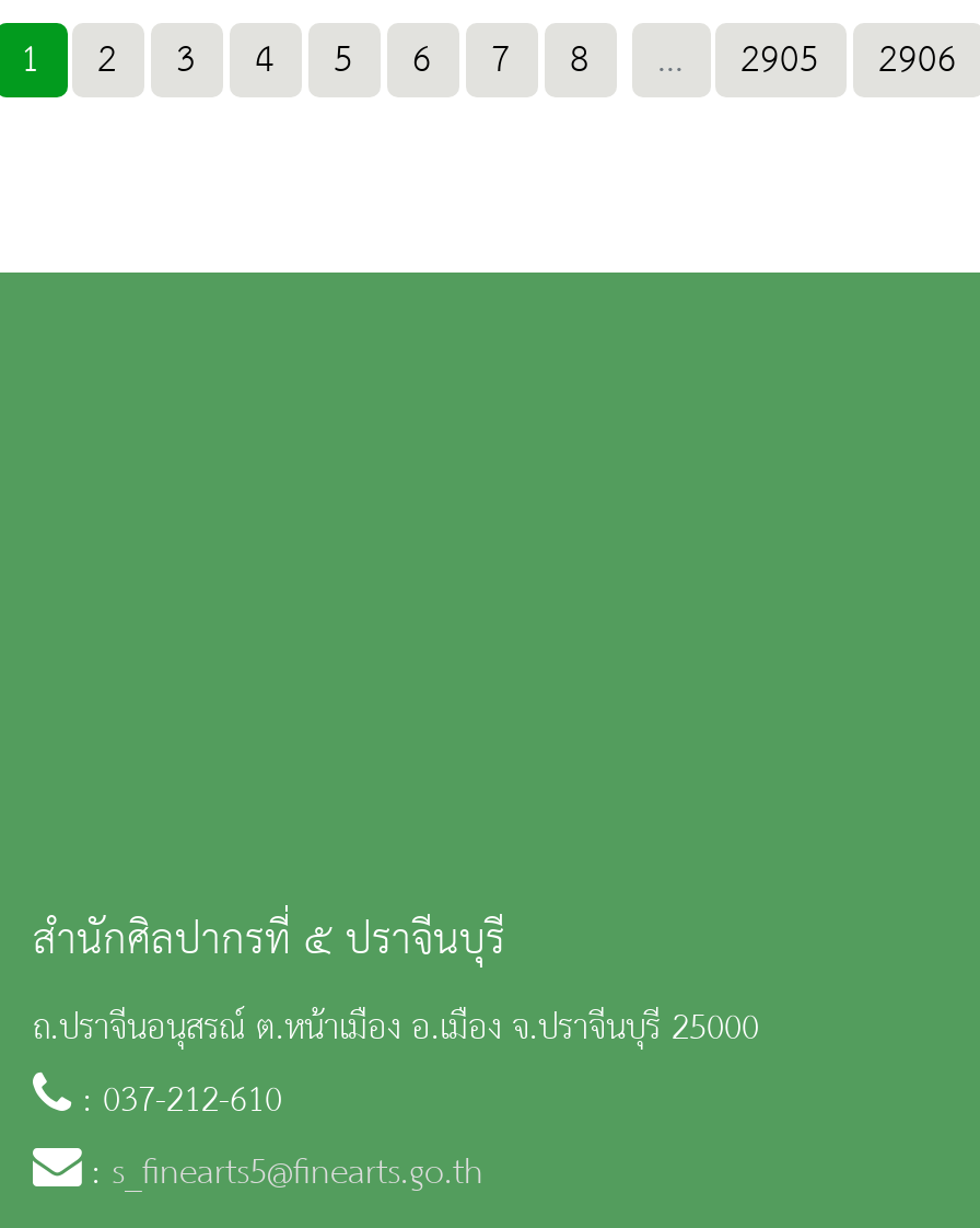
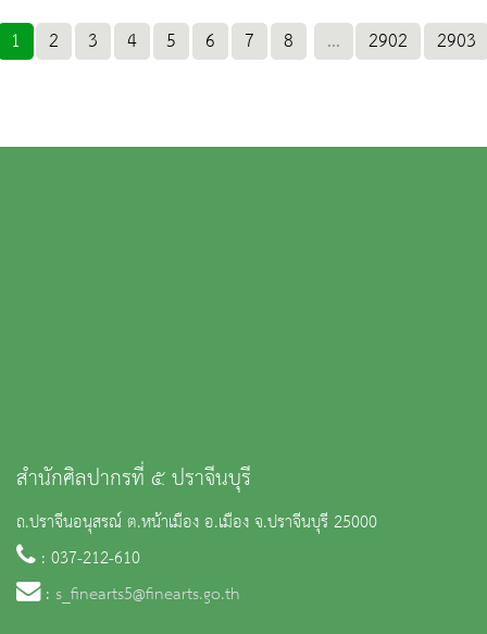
[740,26,819,96] 2905 -> [368,24,407,59] 2902
[878,26,957,96] 2906 -> [436,24,476,59] 2903

